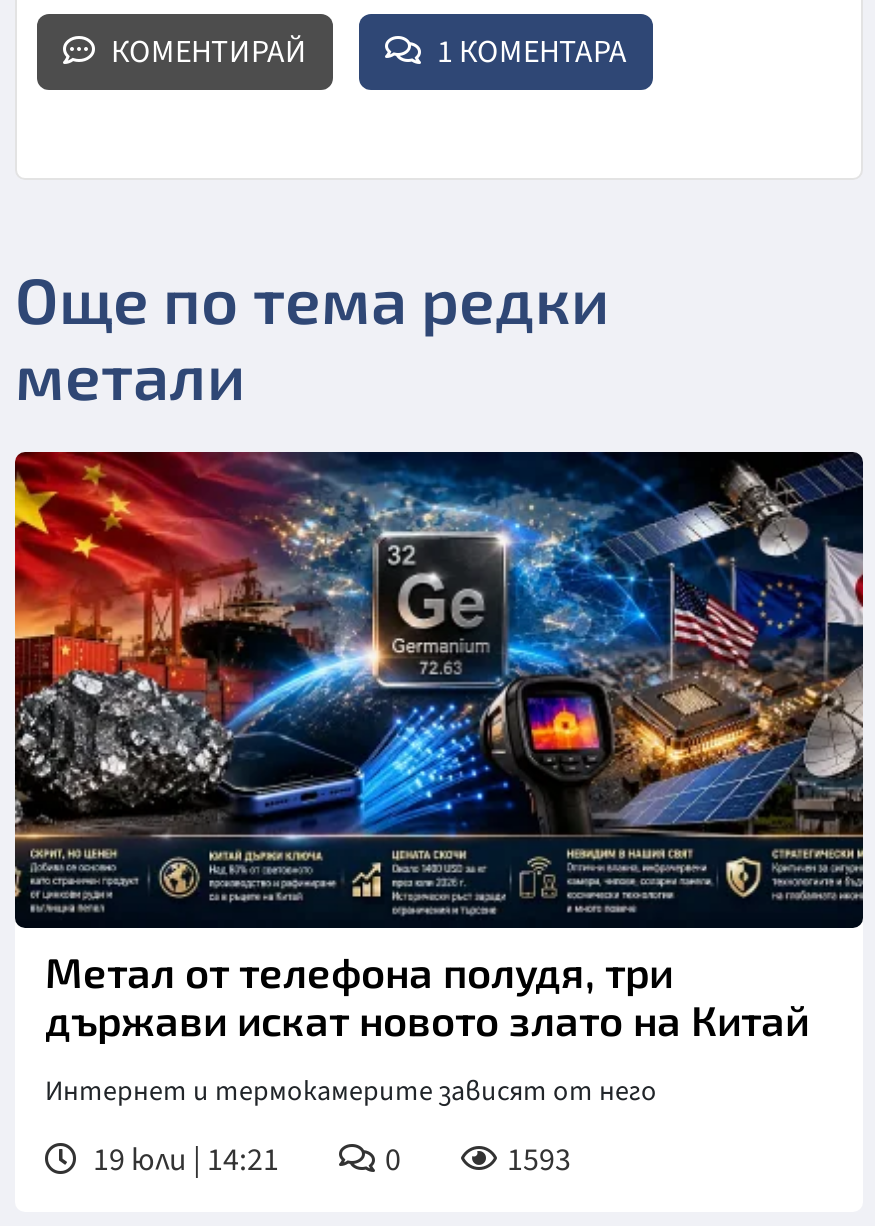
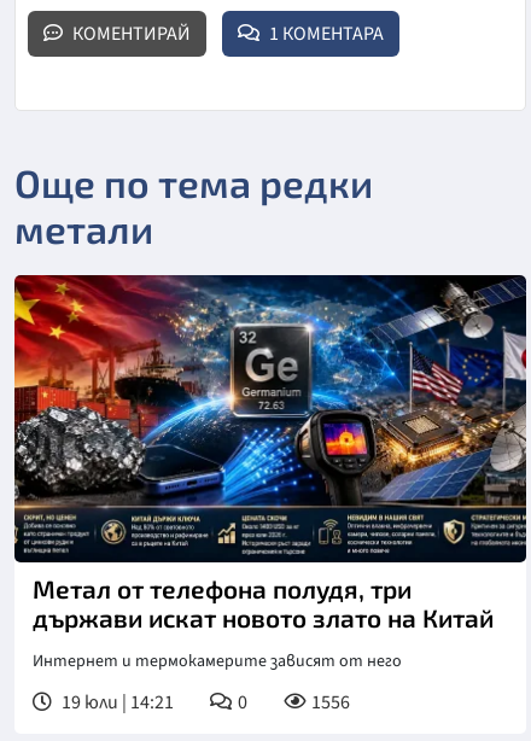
[507,1138,571,1182] 1593 -> [311,689,350,716] 1556

